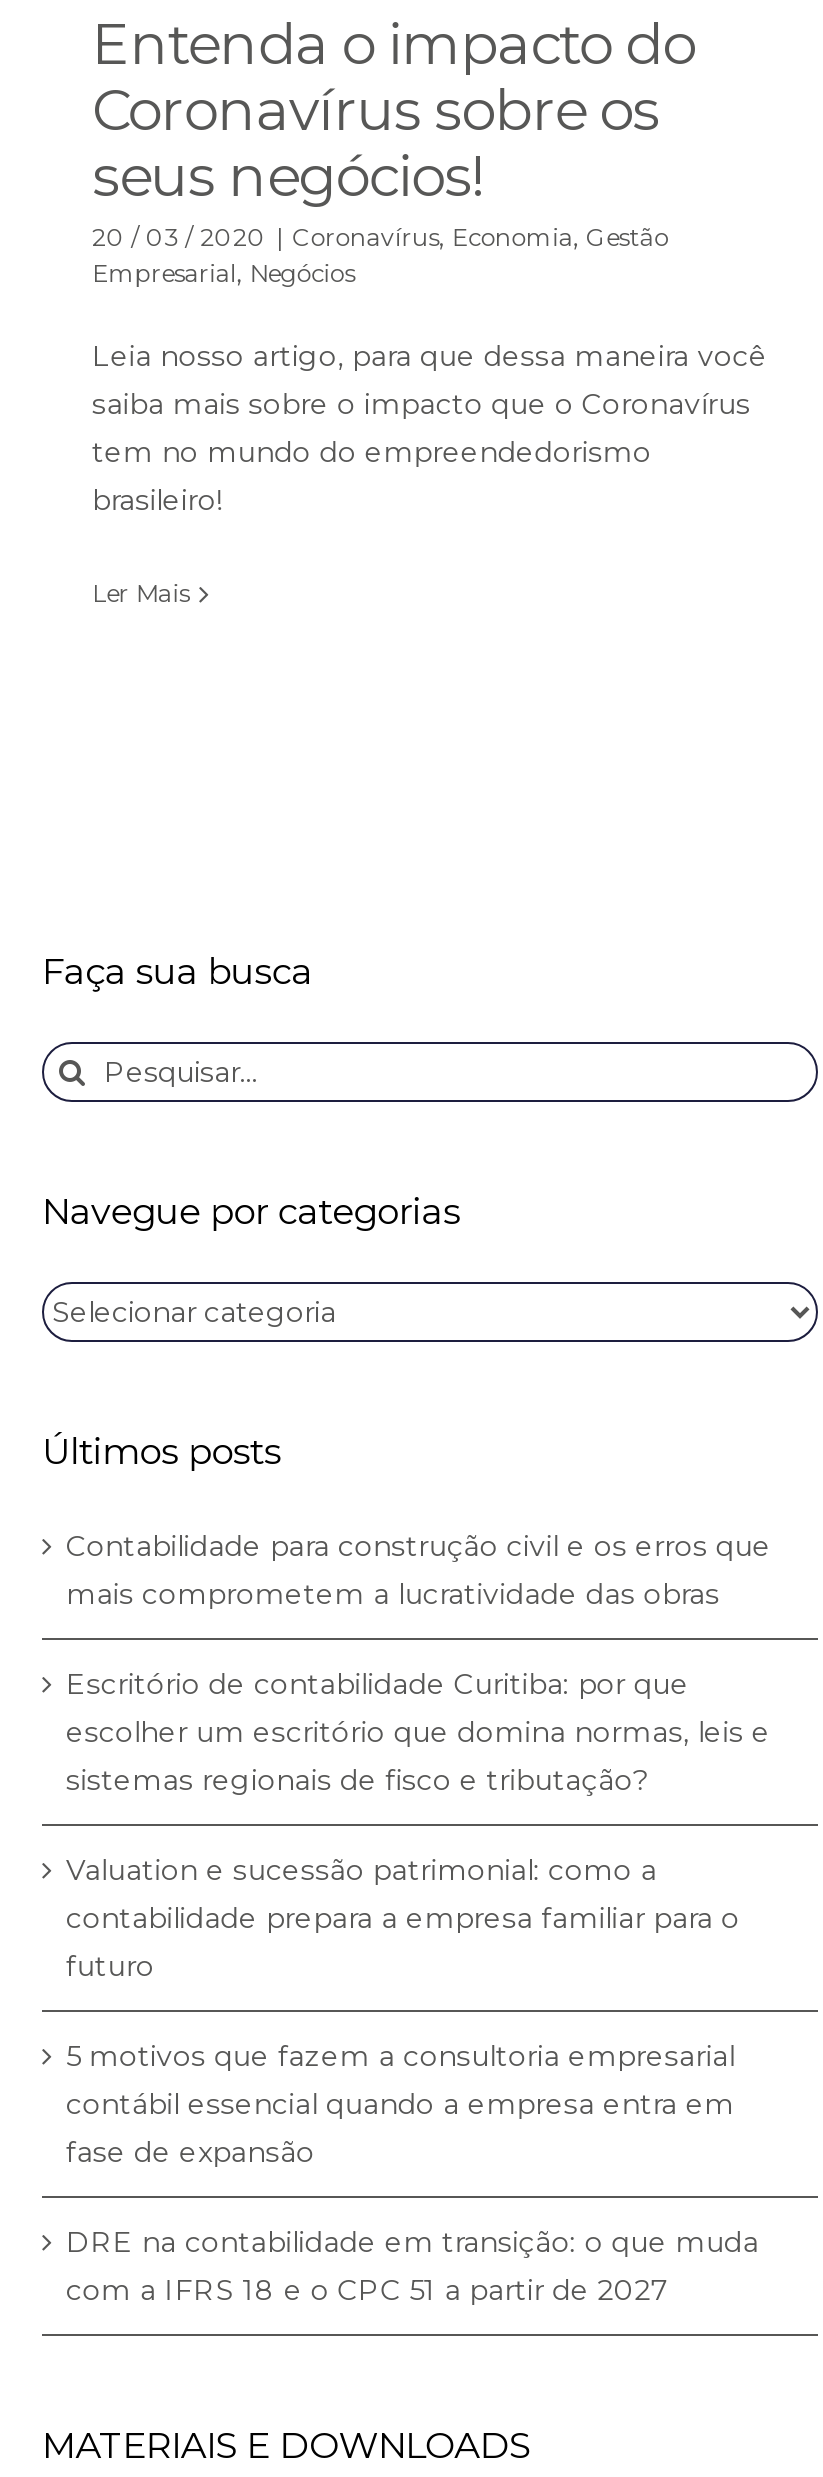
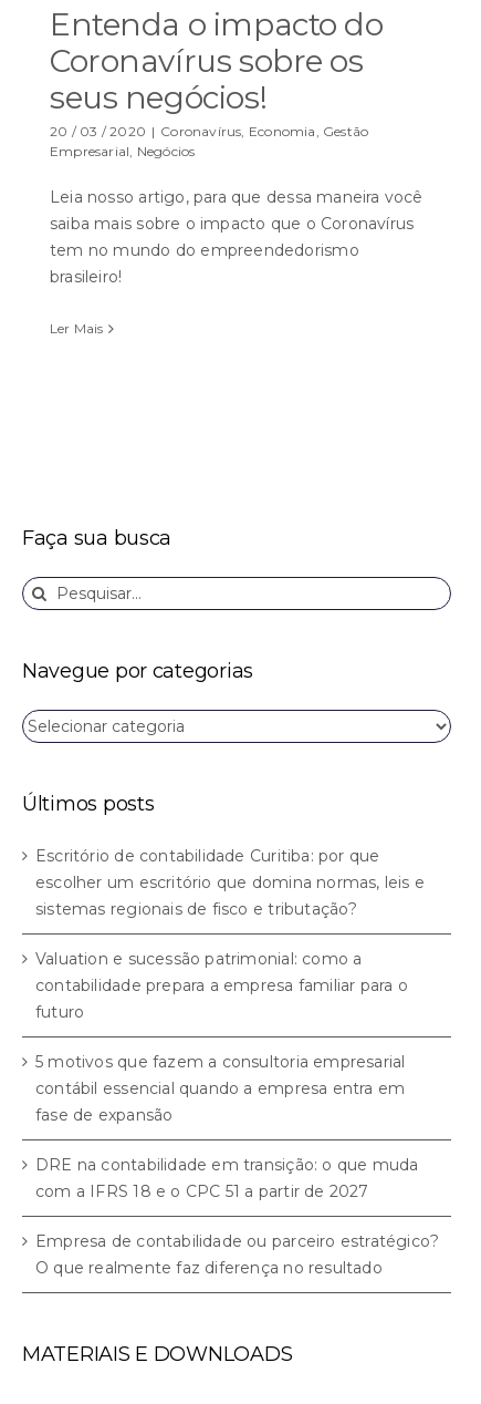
[66,1528,771,1612] Contabilidade para construção civil e os erros que | mais comprometem a lucratividade das obras -> none
moved [66,1666,770,2260] -> [35,846,425,1175]: Escritório de contabilidade Curitiba: por que | escolher um escritório que domina normas, leis e | sistemas regionais de fisco e tributação? | ... | fase de expansão | DRE na contabilidade em transição: o que muda
none -> [35,1231,439,1278] Empresa de contabilidade ou parceiro estratégico? | O que realmente faz diferença no resultado

